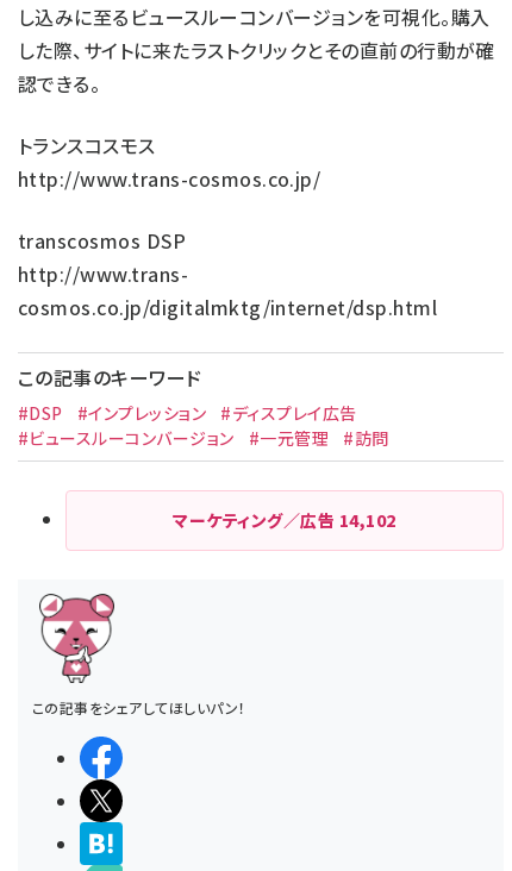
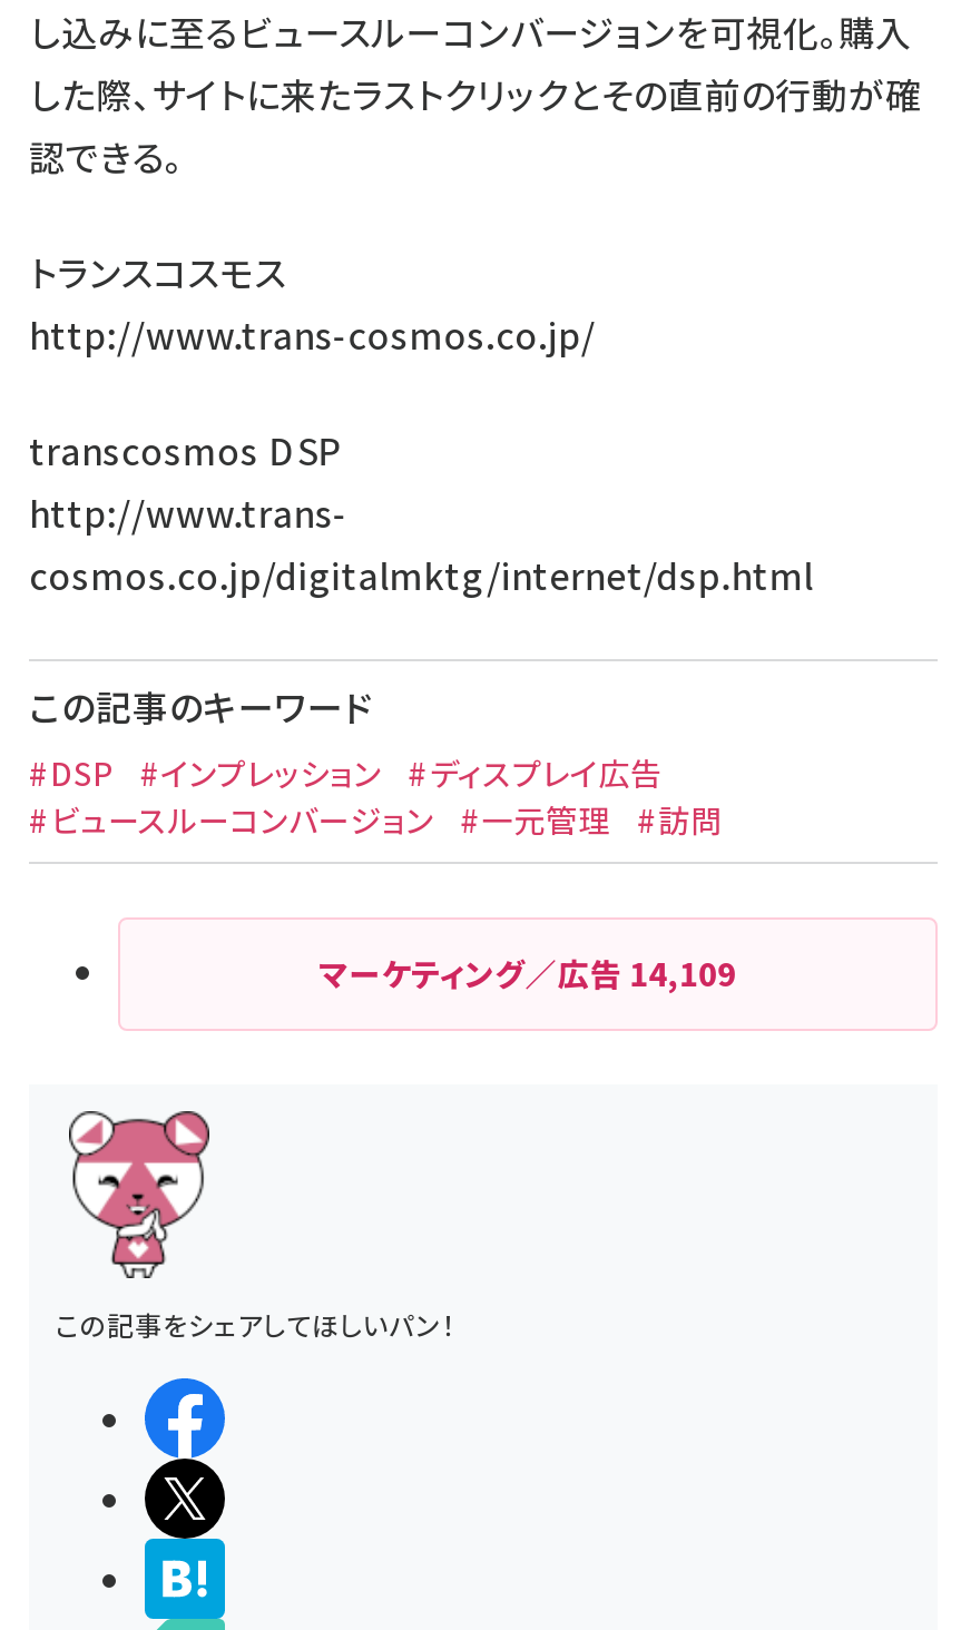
[173,508,396,532] マーケティング／広告14,102 -> [319,951,736,995] マーケティング／広告14,109

